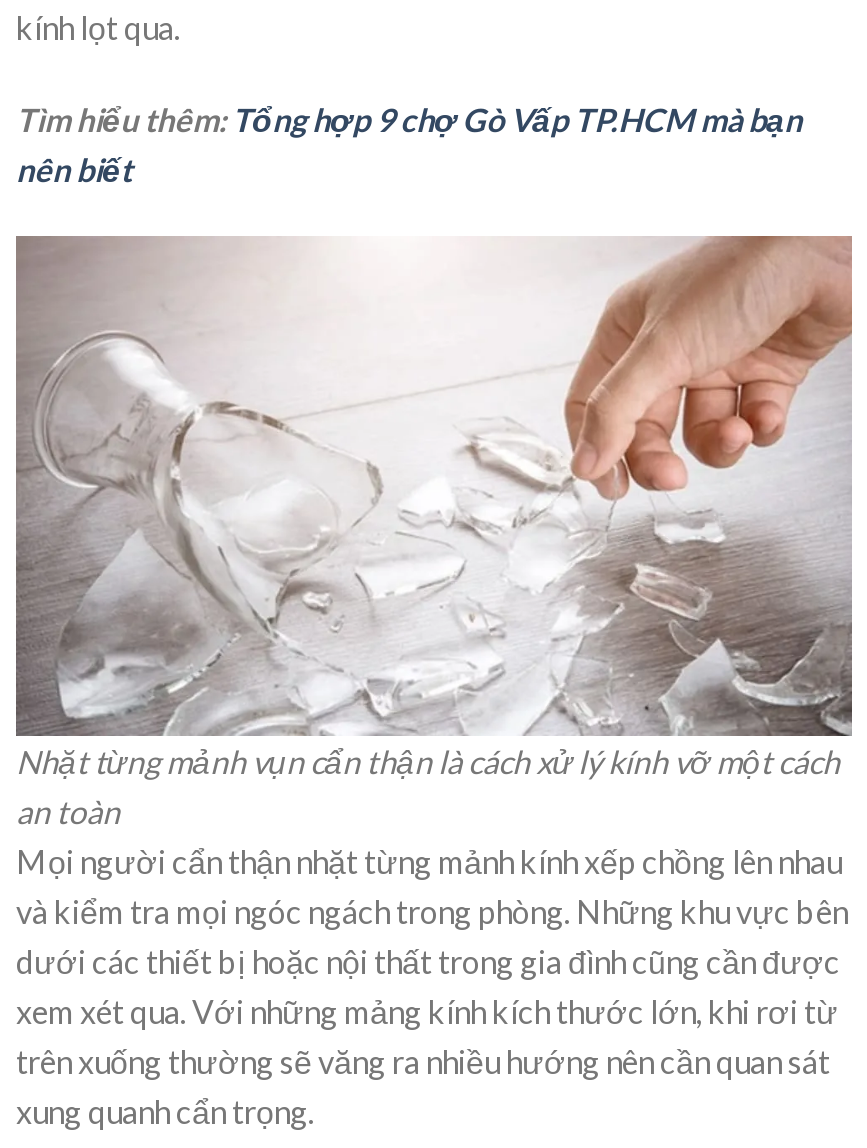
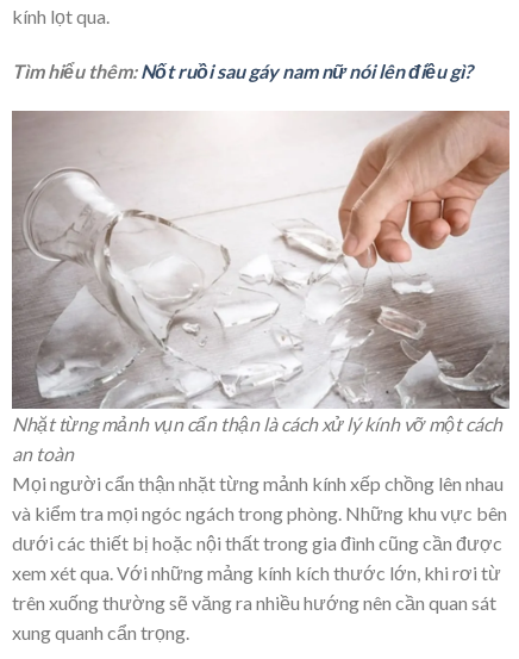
[16,100,802,188] Tìm hiểu thêm: Tổng hợp 9 chợ Gò Vấp TP.HCM mà bạn | nên biết -> [12,59,473,82] Tìm hiểu thêm: Nốt ruồi sau gáy nam nữ nói lên điều gì?

